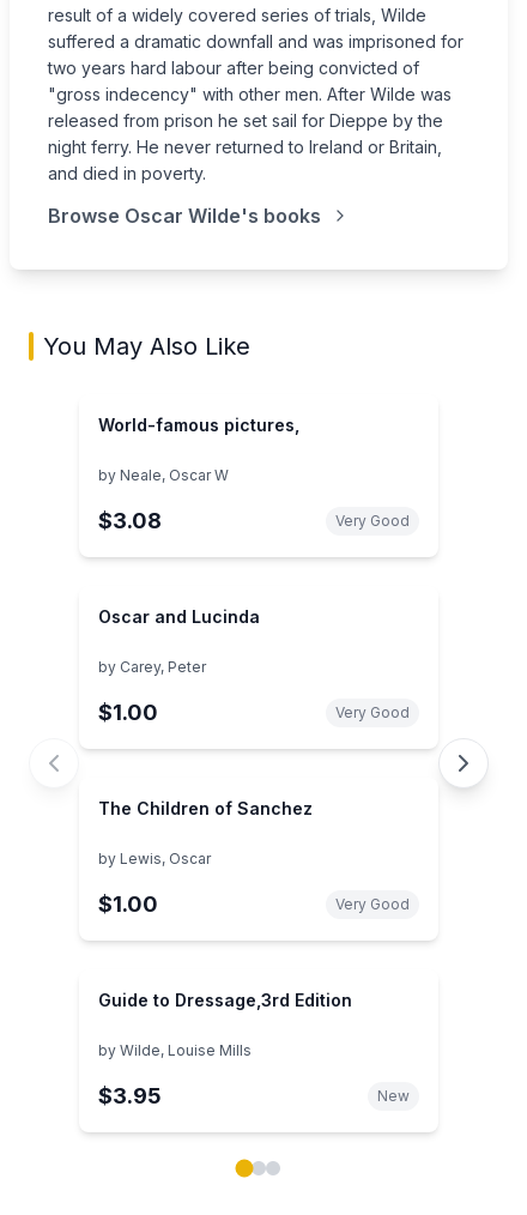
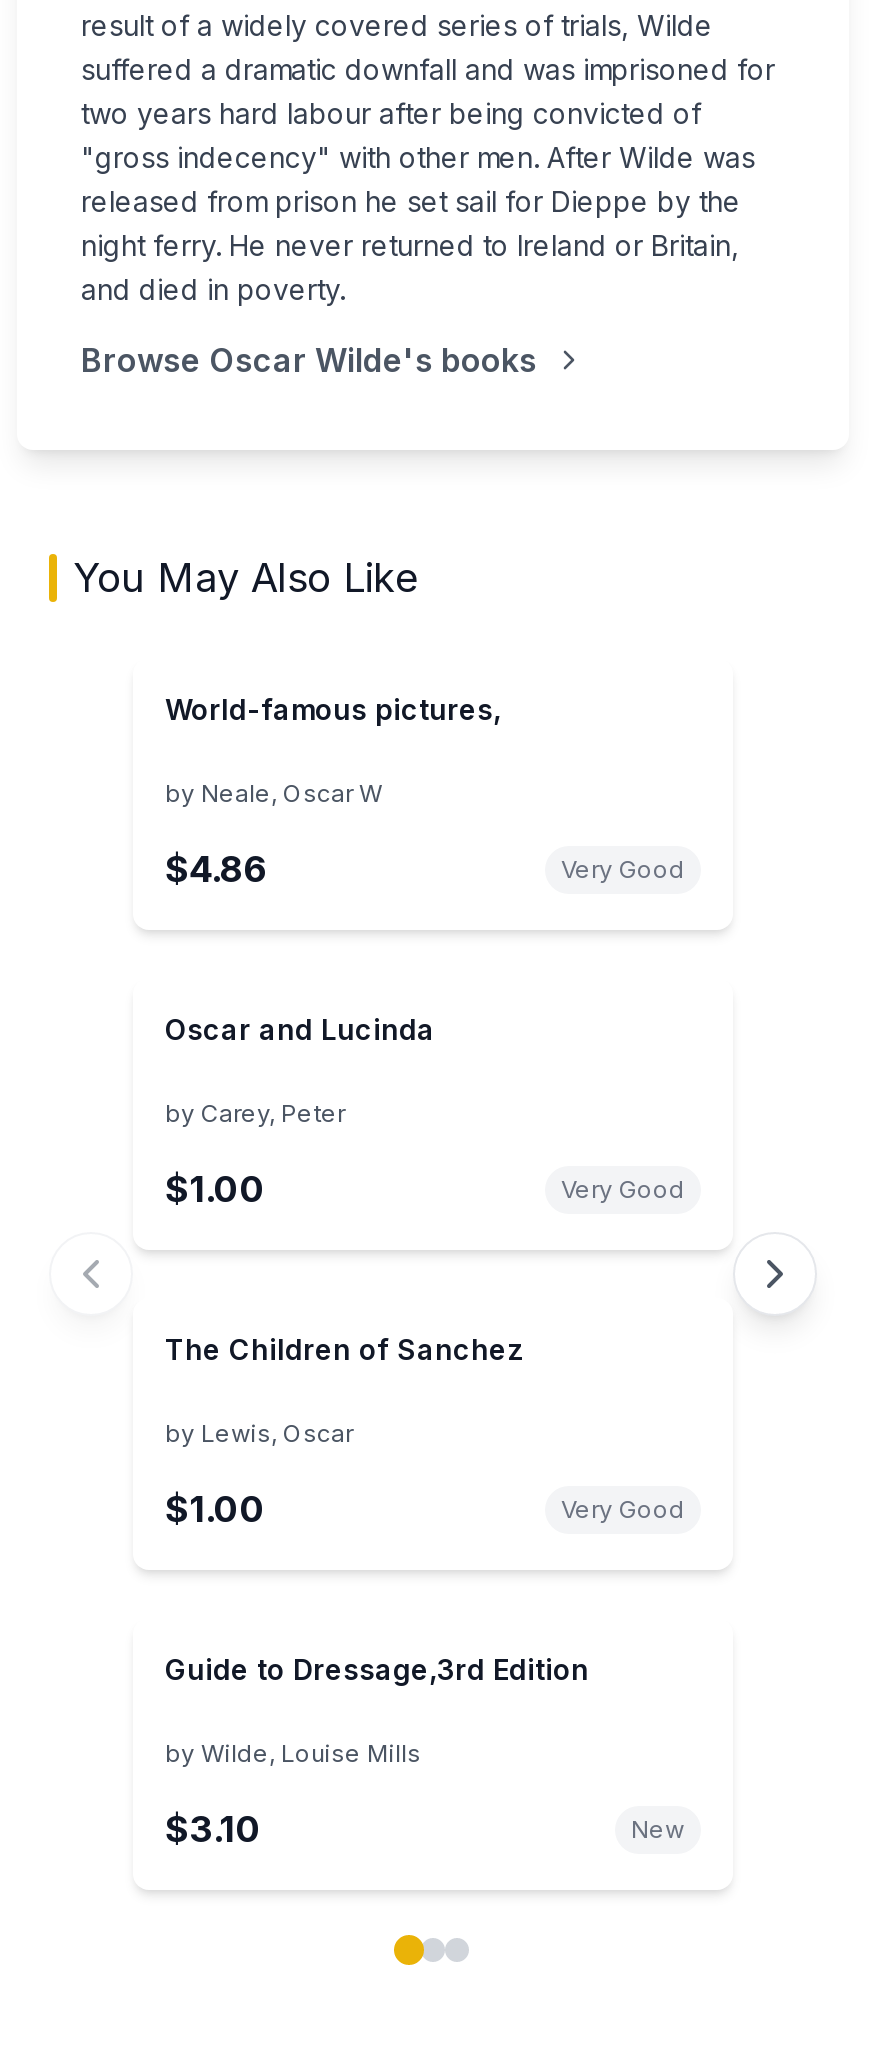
[98,507,162,533] $3.08 -> [165,847,267,889] $4.86
[98,1083,162,1108] $3.95 -> [165,1807,261,1849] $3.10

